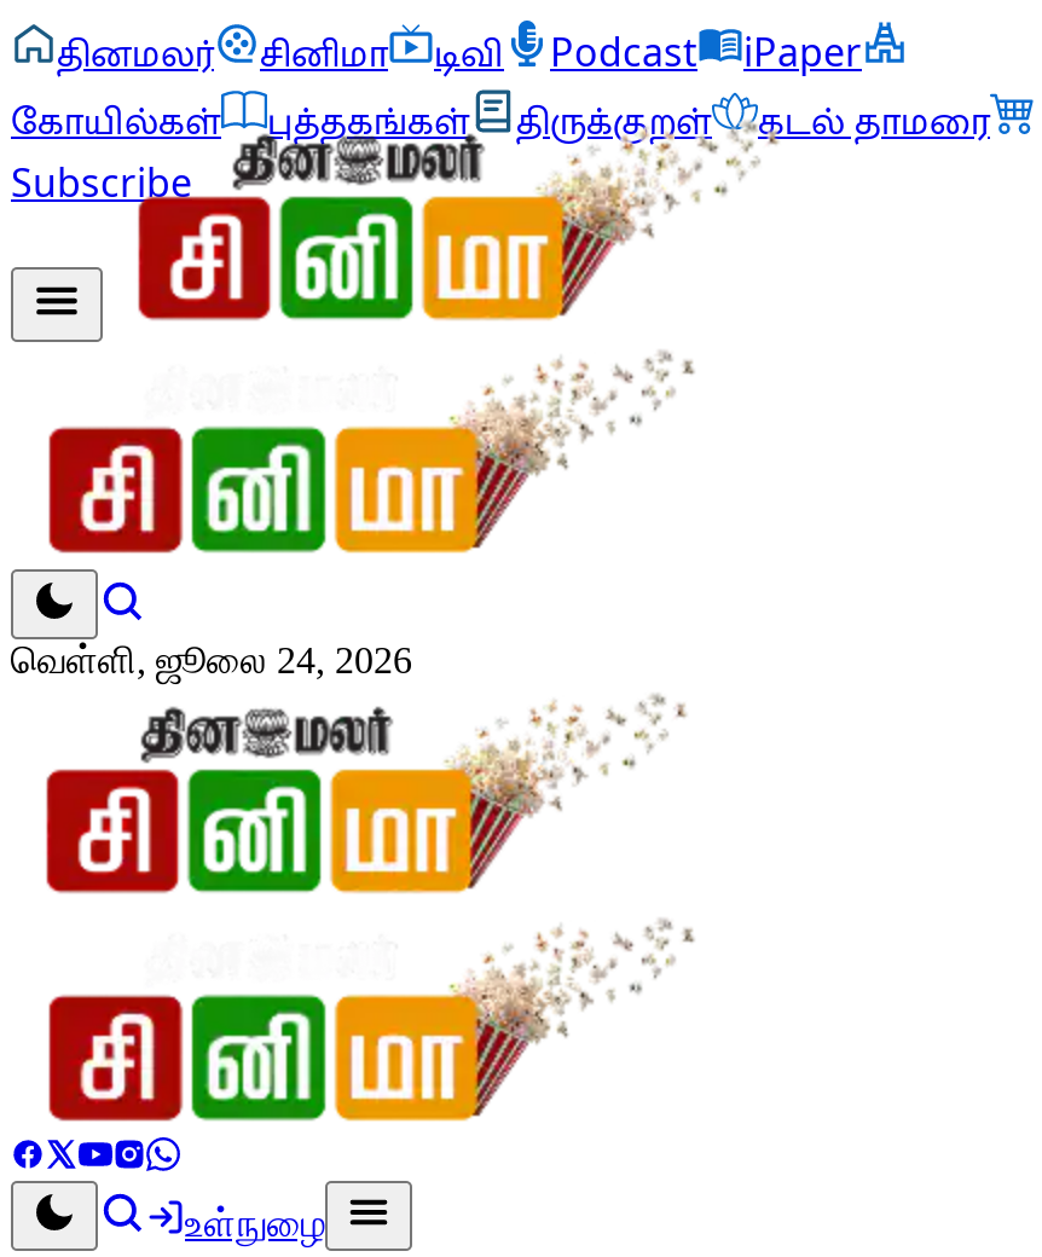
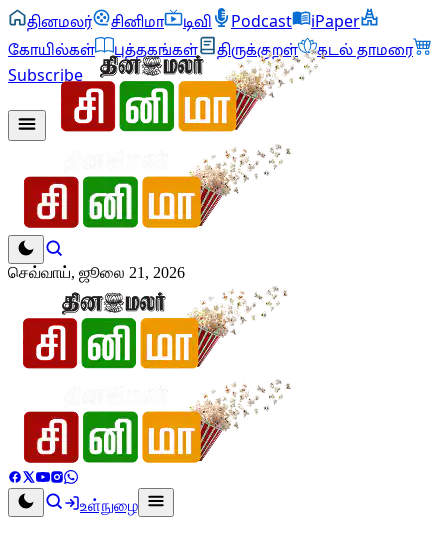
[11,639,412,680] வெள்ளி, ஜூலை 24, 2026 -> [8,264,185,281] செவ்வாய், ஜூலை 21, 2026

